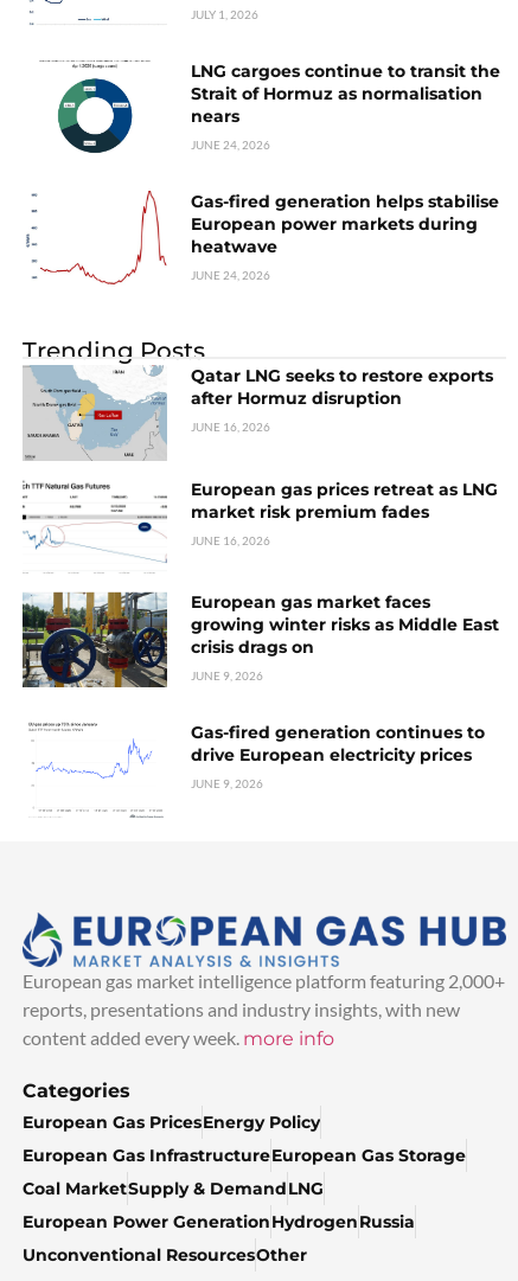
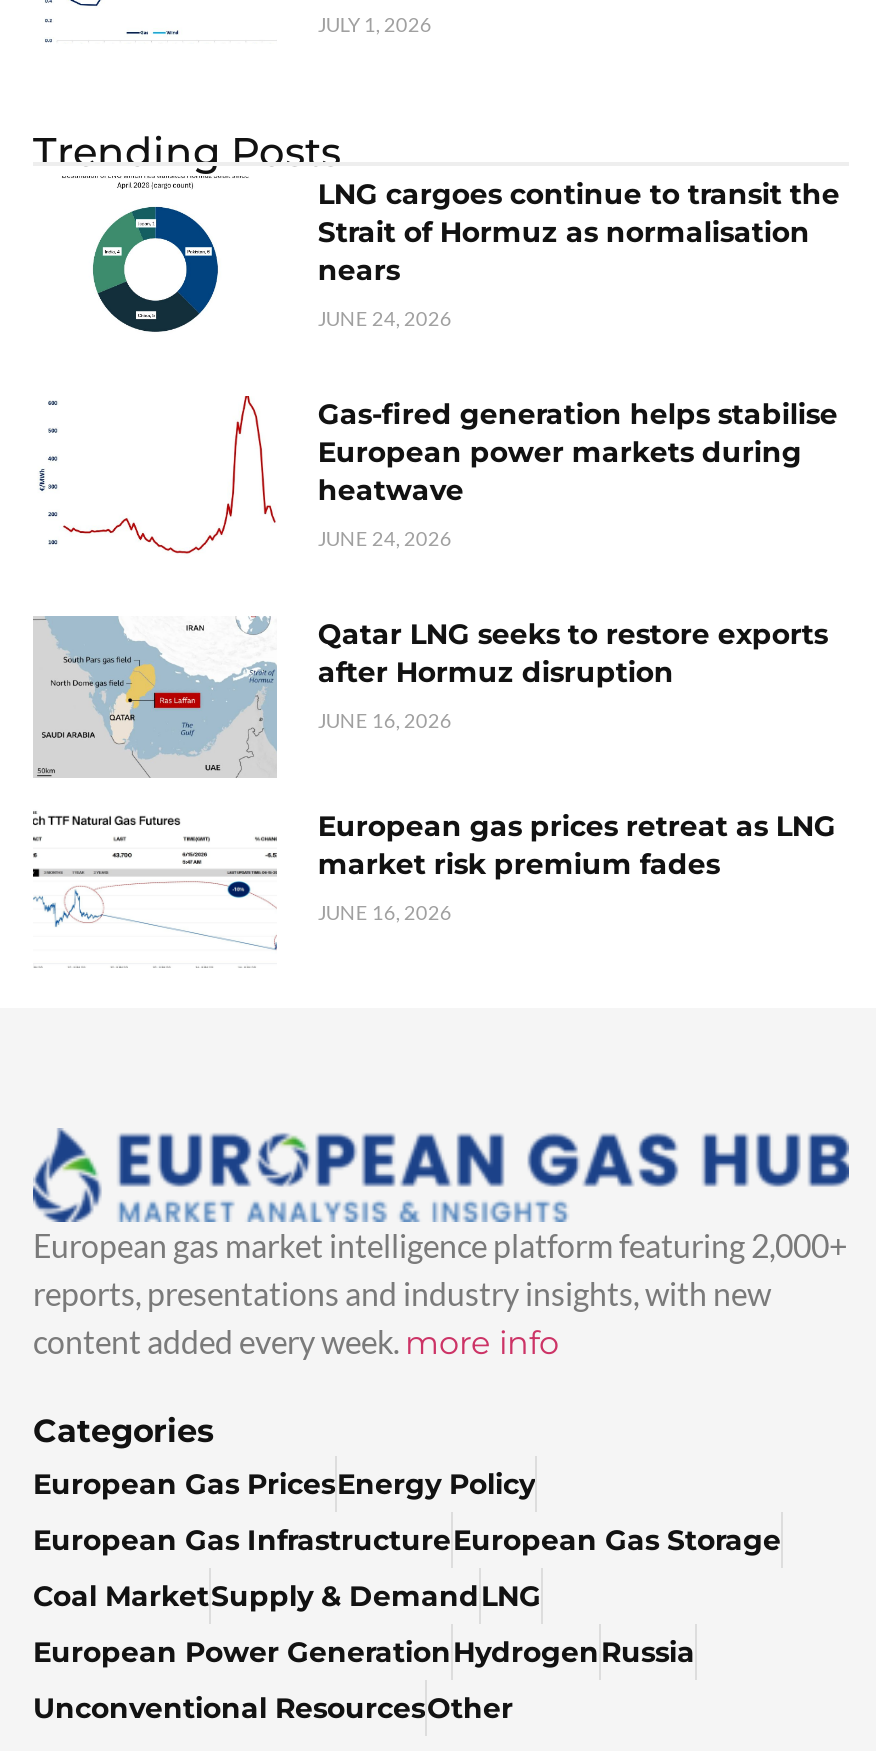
moved [191,60,501,282] -> [318,176,840,550]: LNG cargoes continue to transit the | Strait of Hormuz as normalisation | nears | JUNE 24, 2026 | Gas-fired generation helps stabilise | European power markets during | heatwave | JUNE 24, 2026
moved [23,336,205,365] -> [33,128,341,176]: Trending Posts
[21,591,500,791] [image] | European gas market faces | growing winter risks as Middle East | crisis drags on | JUNE 9, 2026 | Gas-fired generation continues to | drive European electricity prices | JUNE 9, 2026 -> none

